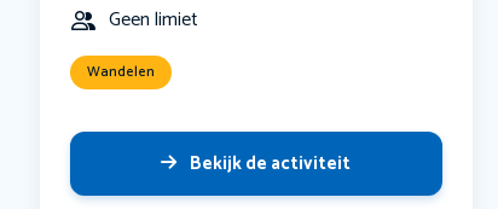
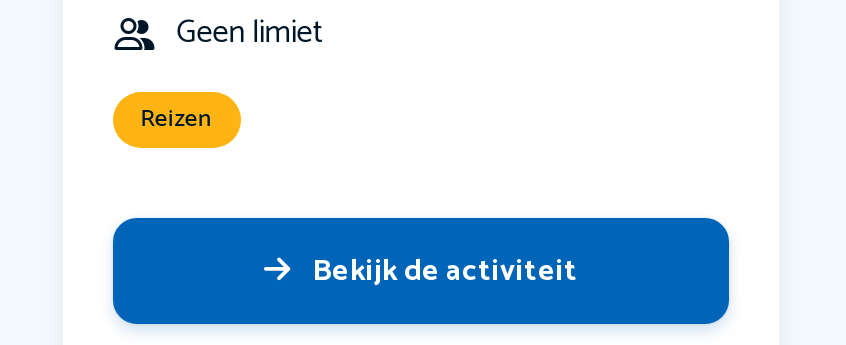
[87,61,154,84] Wandelen -> [141,101,213,139] Reizen

